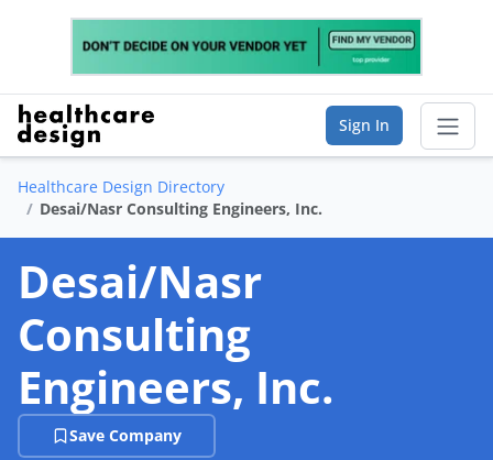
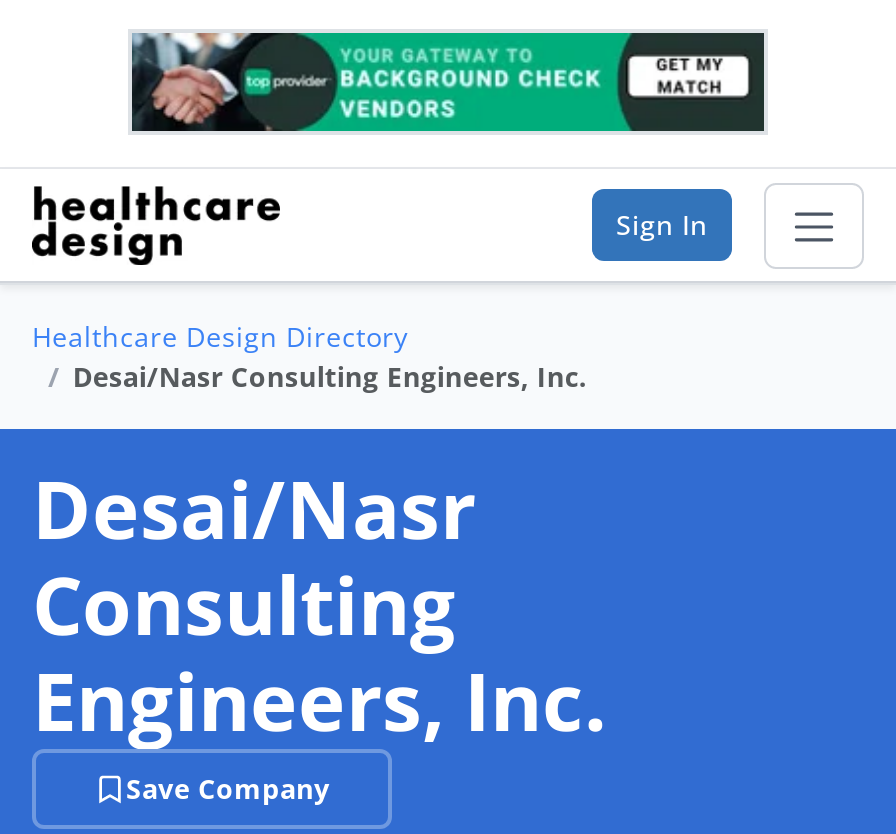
[72,19,421,75] [image] -> [130,31,766,133] [image]

